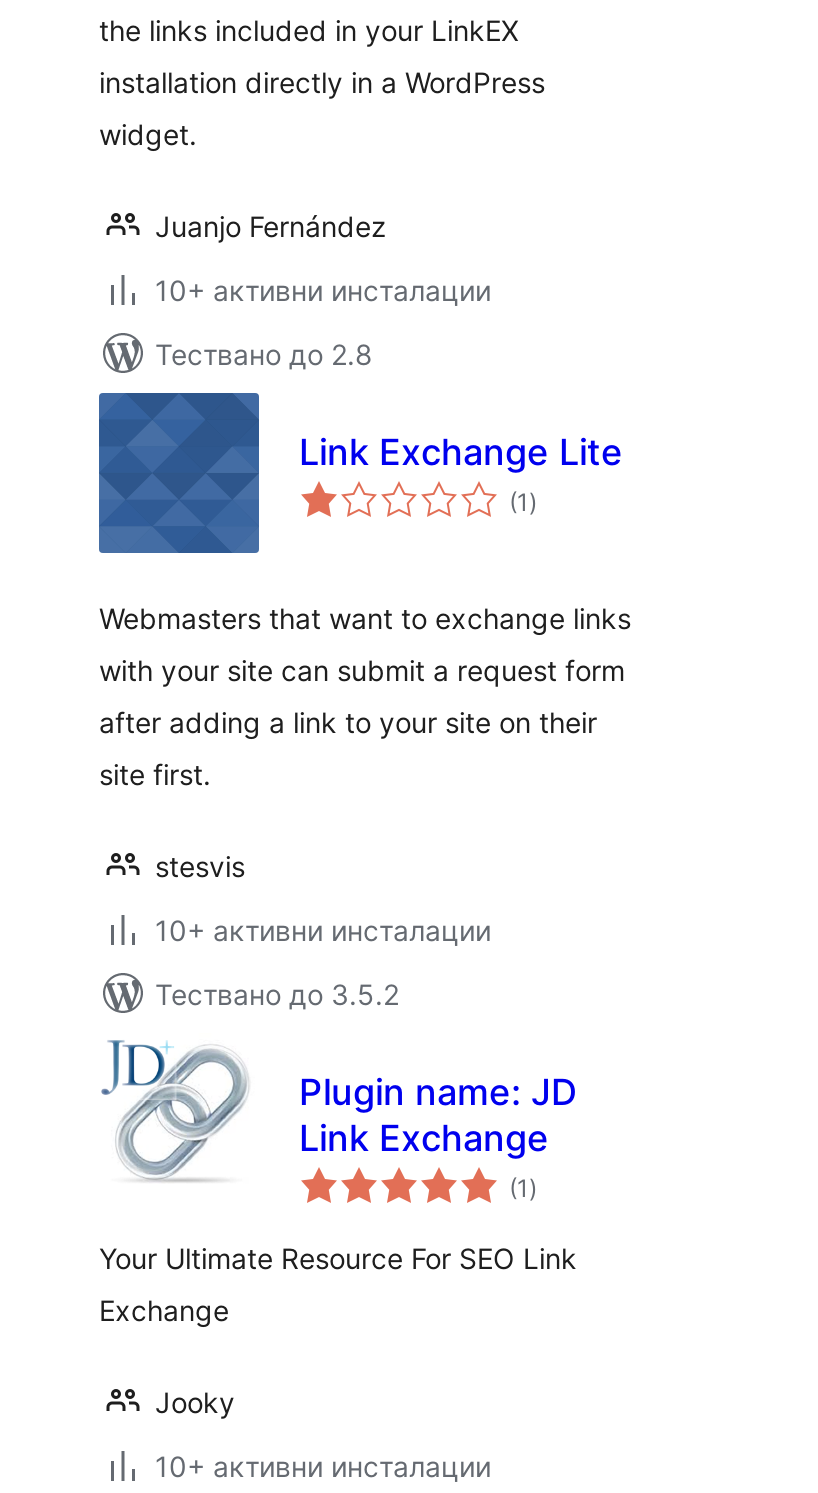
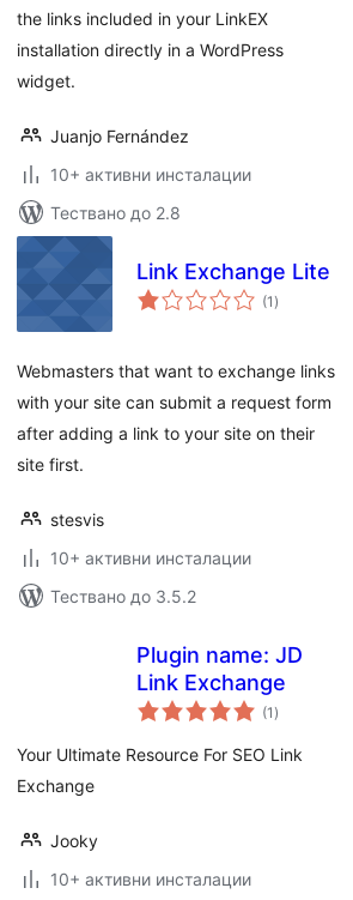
[99,1039,249,1183] [image] -> none

